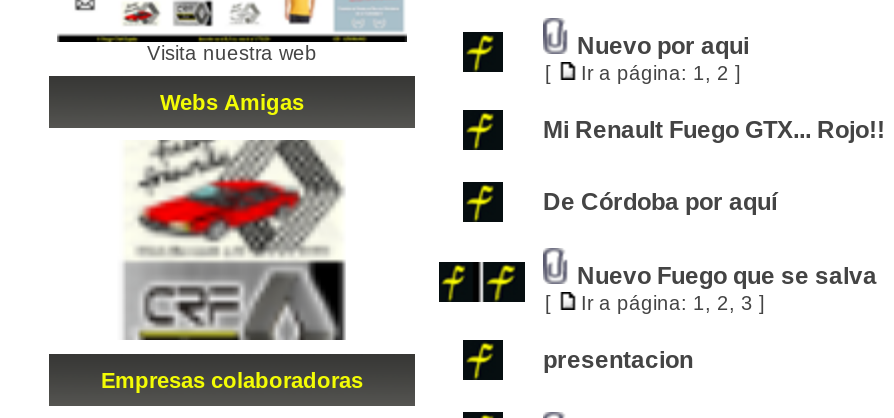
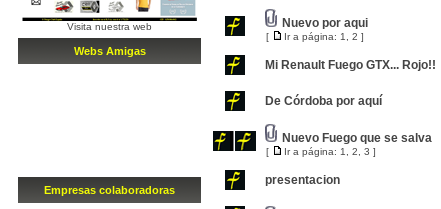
[123,138,347,342] [image] -> none

